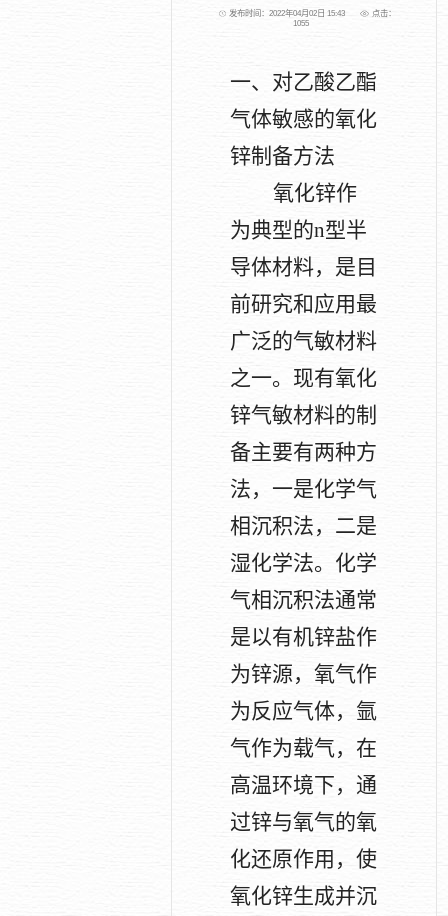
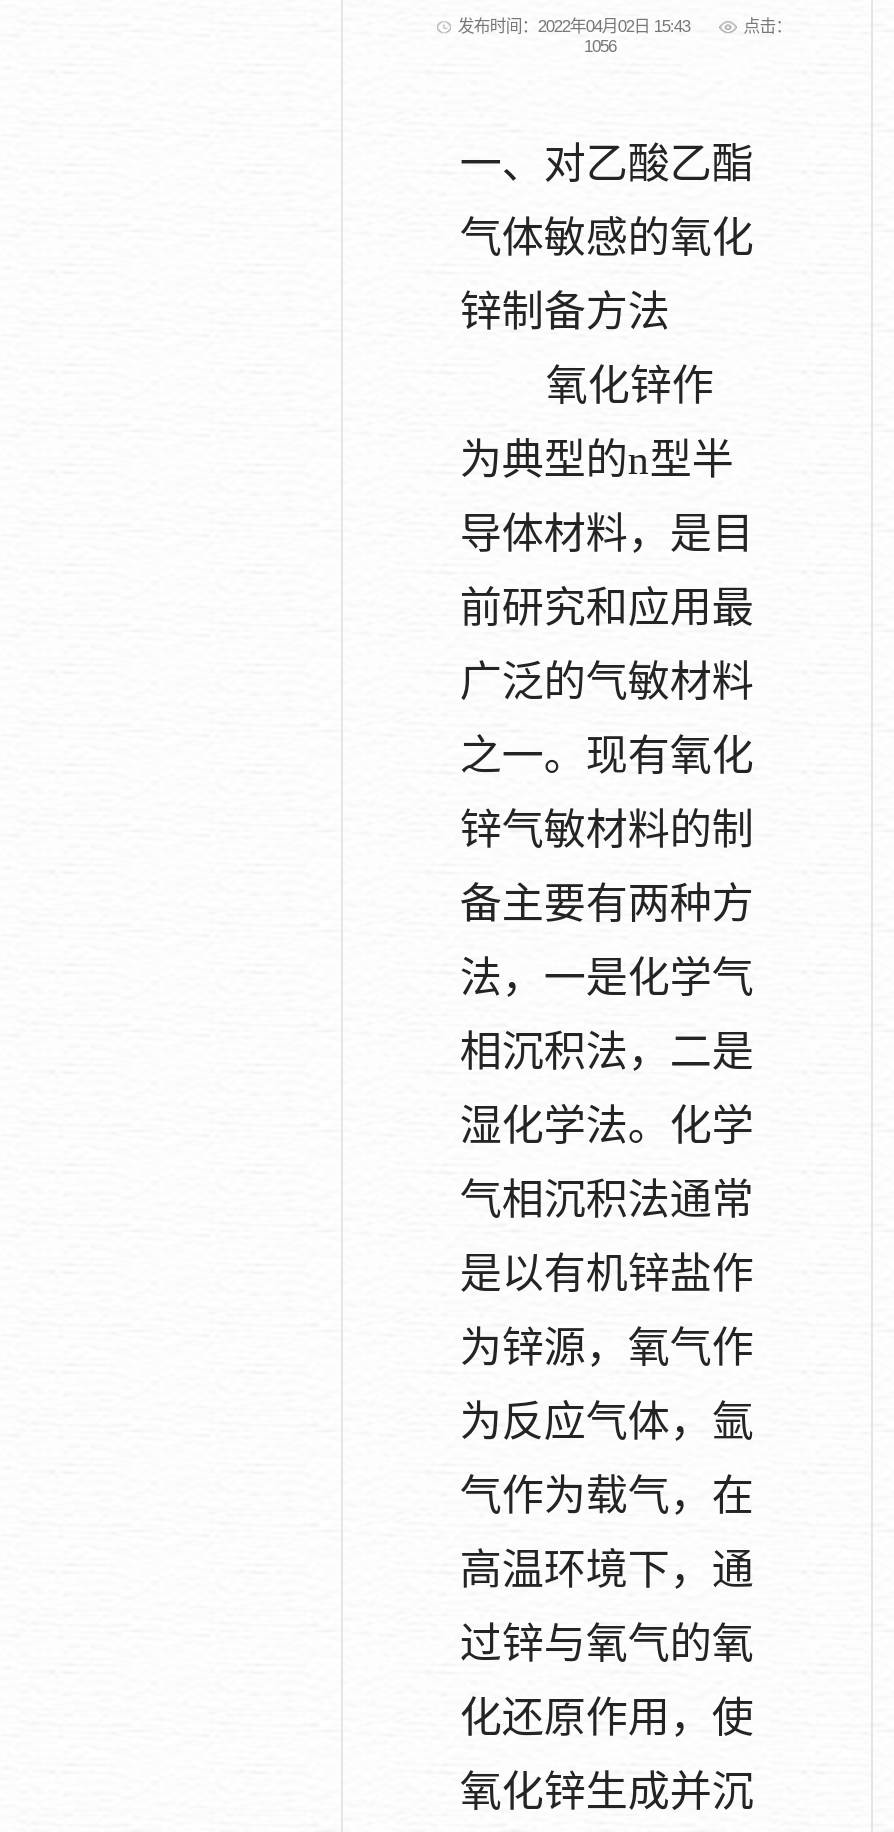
[292,18,308,28] 1055 -> [584,37,616,57] 1056

